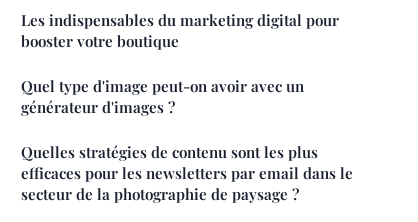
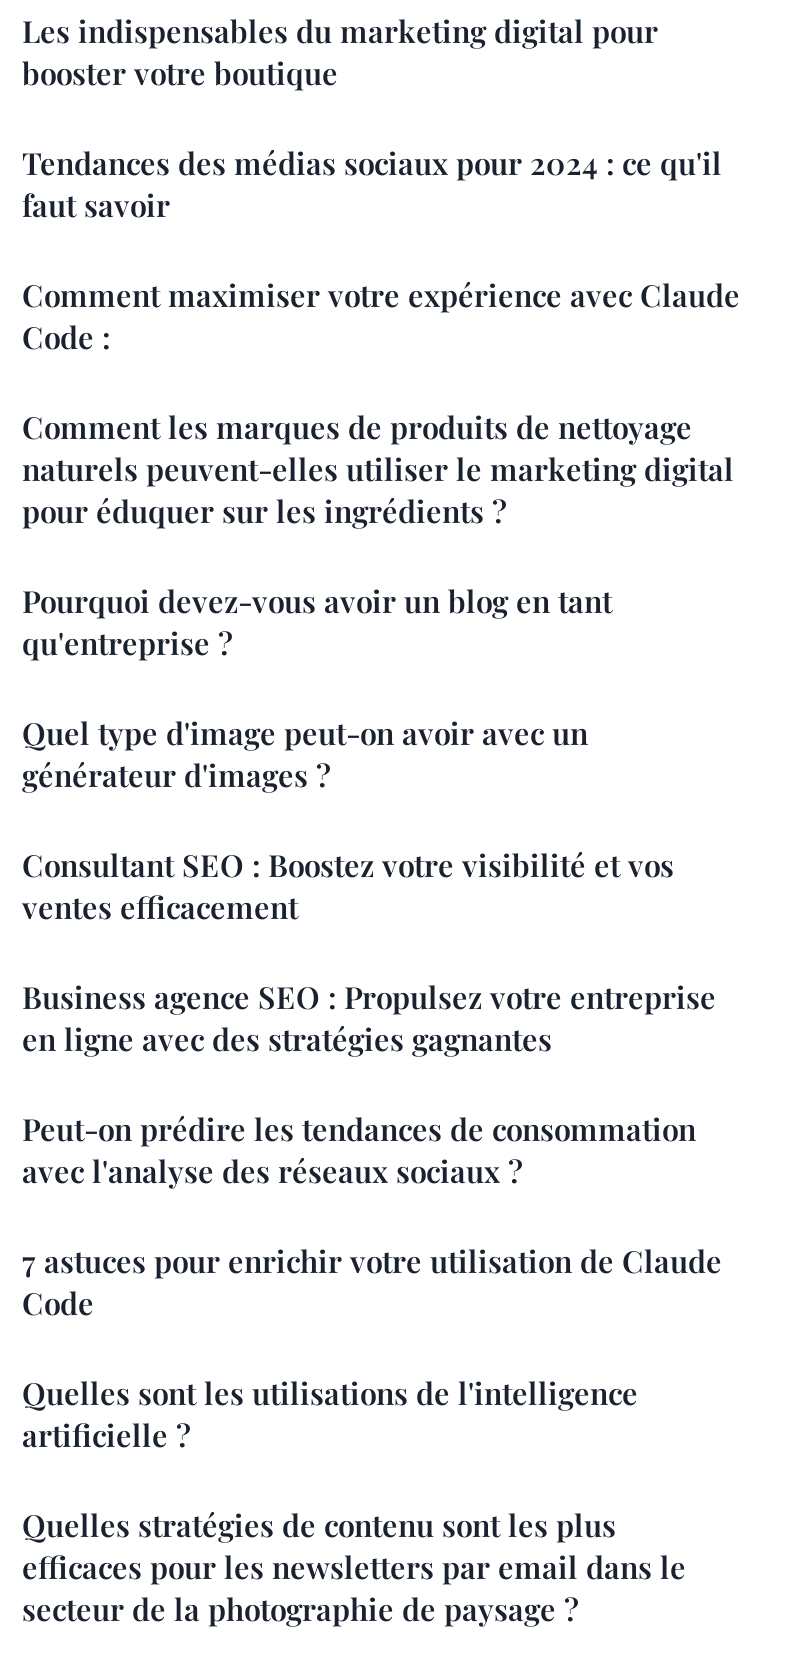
none -> [22,143,740,663] Tendances des médias sociaux pour 2024 : ce qu'il | faut savoir | Comment maximiser votre expérience avec Claude | Code : | Comment les marques de produits de nettoyage | naturels peuvent-elles utiliser le marketing digital | pour éduquer sur les ingrédients ? | Pourquoi devez-vous avoir un blog en tant | qu'entreprise ?
none -> [22,845,722,1455] Consultant SEO : Boostez votre visibilité et vos | ventes efficacement | Business agence SEO : Propulsez votre entreprise | en ligne avec des stratégies gagnantes | Peut-on prédire les tendances de consommation | avec l'analyse des réseaux sociaux ? | 7 astuces pour enrichir votre utilisation de Claude | Code | Quelles sont les utilisations de l'intelligence | artificielle ?

